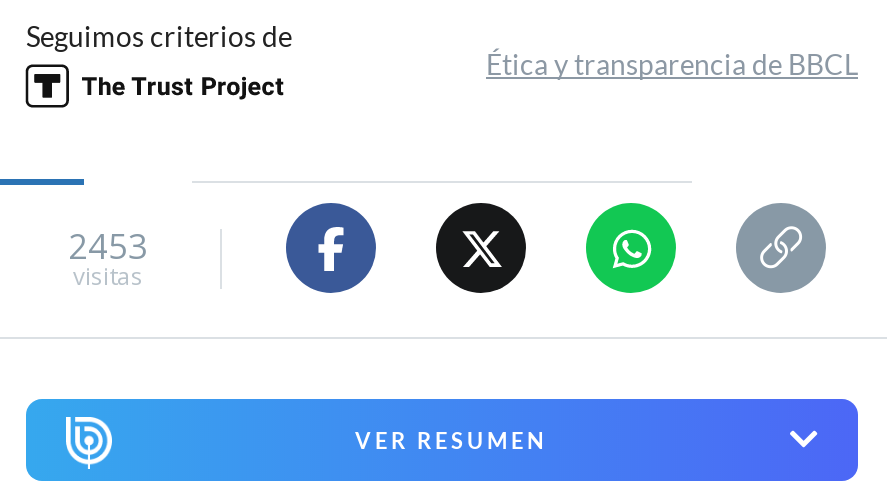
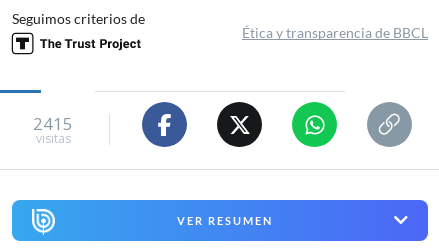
[68,222,148,268] 2453 -> [33,112,73,135] 2415

